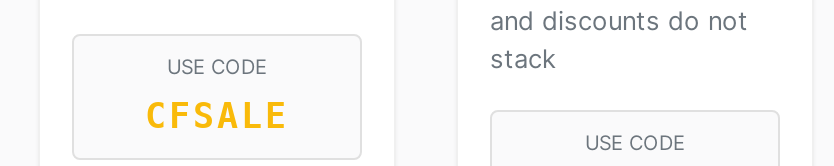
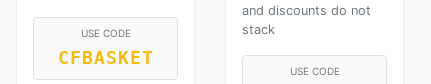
[145,96,289,136] CFSALE -> [57,48,153,68] CFBASKET

